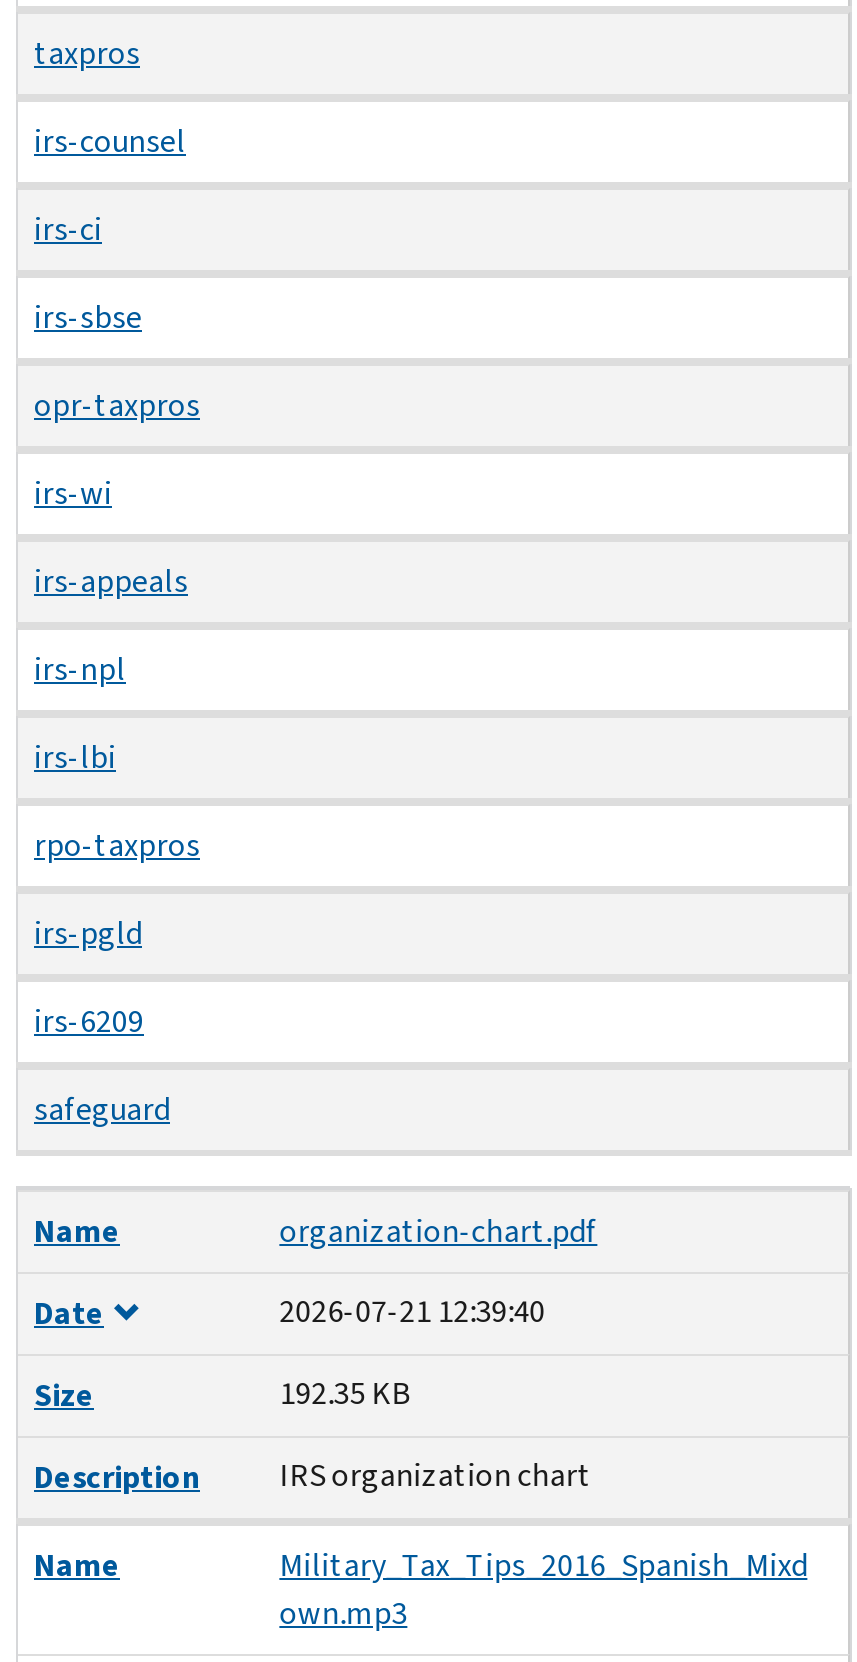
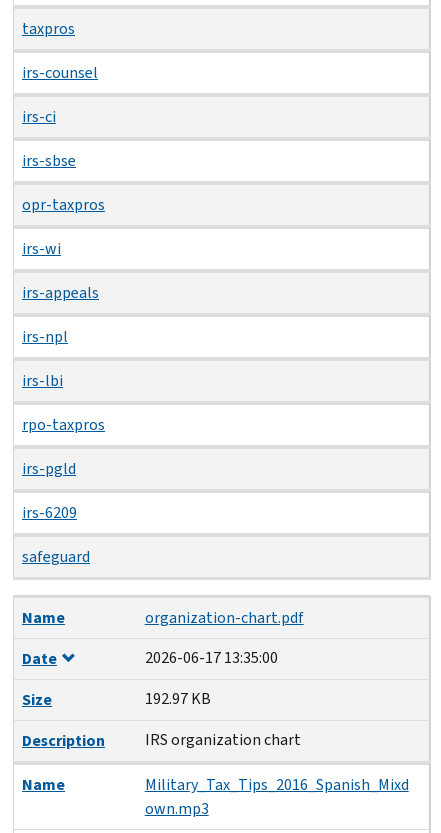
[279,1289,545,1331] 2026-07-21 12:39:40 -> [145,647,278,668] 2026-06-17 13:35:00
[279,1371,411,1413] 192.35 KB -> [145,688,211,709] 192.97 KB

